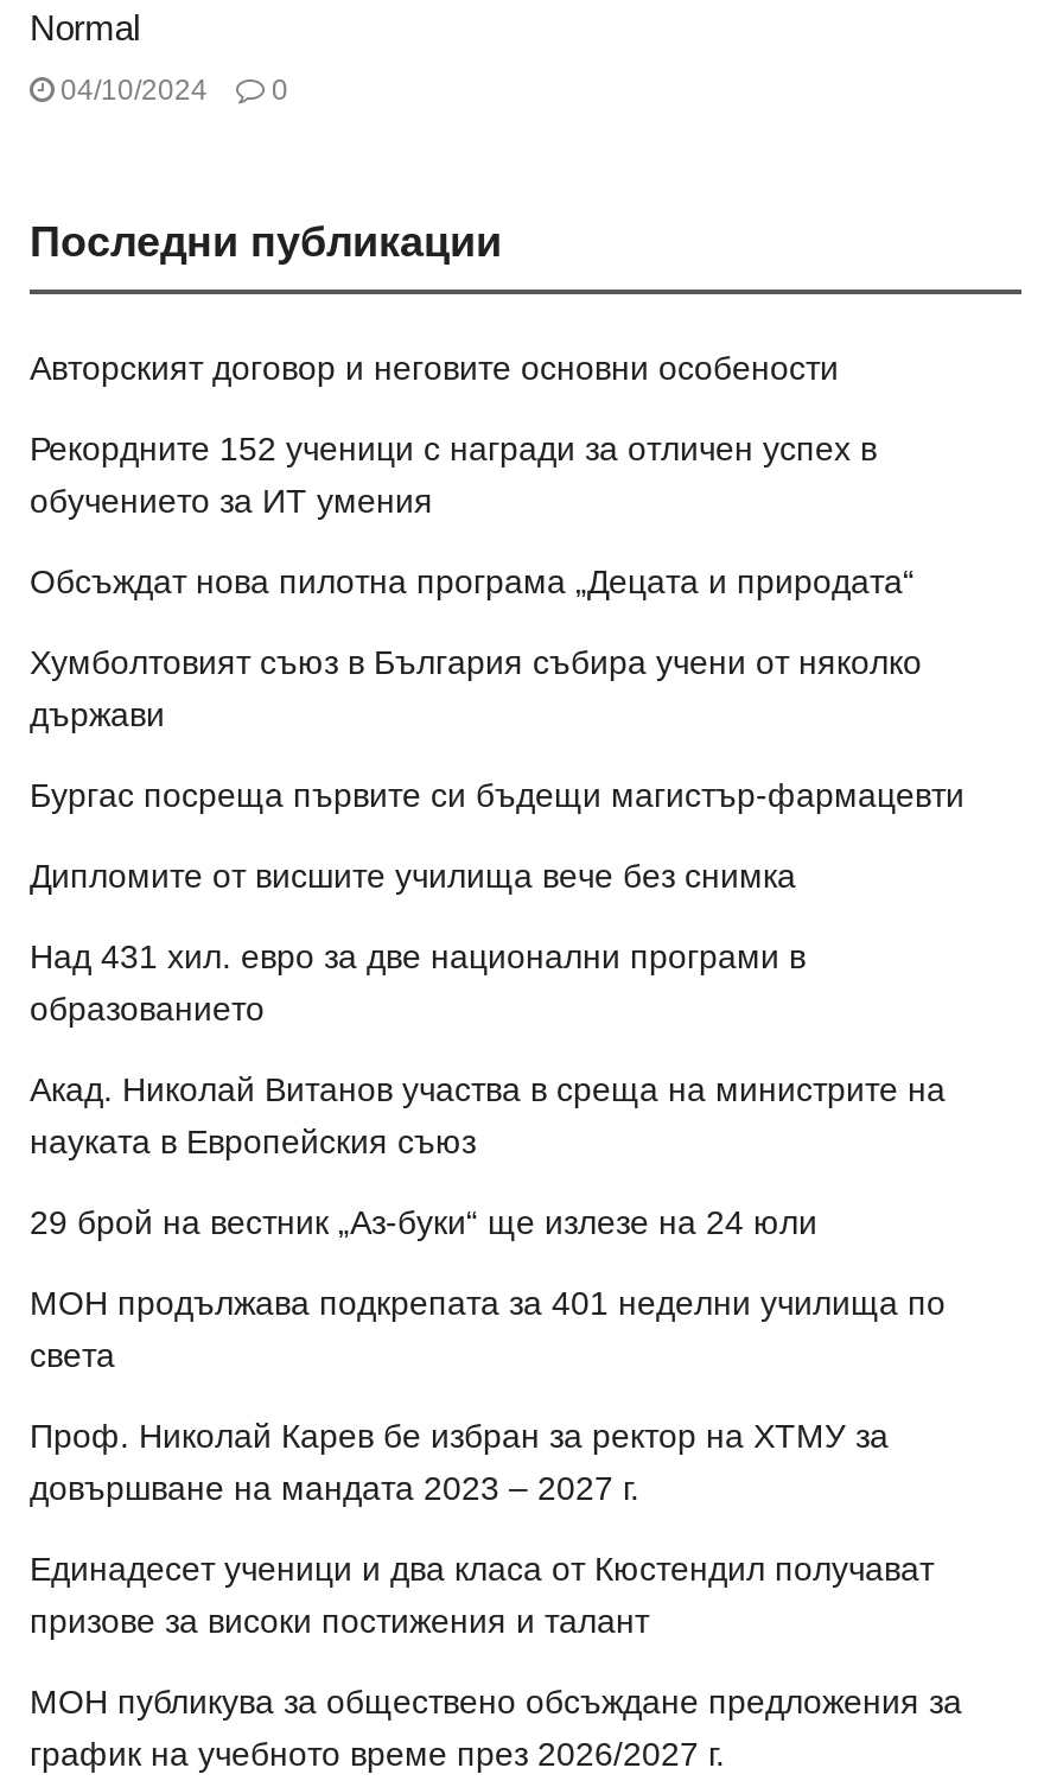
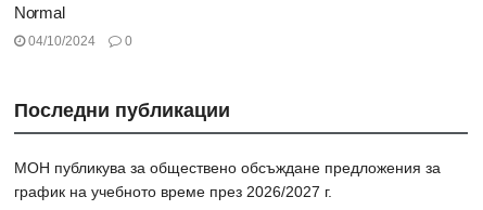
[30,349,965,1640] Авторският договор и неговите основни особености | Рекордните 152 ученици с награди за отличен успех в | обучението за ИТ умения | Обсъждат нова пилотна програма „Децата и природата“ | Хумболтовият съюз в България събира учени от няколко | държави | Бургас посреща първите си бъдещи магистър-фармацевти | Дипломите от висшите училища вече без снимка | Над 431 хил. евро за две национални програми в | образованието | Акад. Николай Витанов участва в среща на министрите на | науката в Европейския съюз | 29 брой на вестник „Аз-буки“ ще излезе на 24 юли | МОН продължава подкрепата за 401 неделни училища по | света | Проф. Николай Карев бе избран за ректор на ХТМУ за | довършване на мандата 2023 – 2027 г. | Единадесет ученици и два класа от Кюстендил получават | призове за високи постижения и талант -> none

